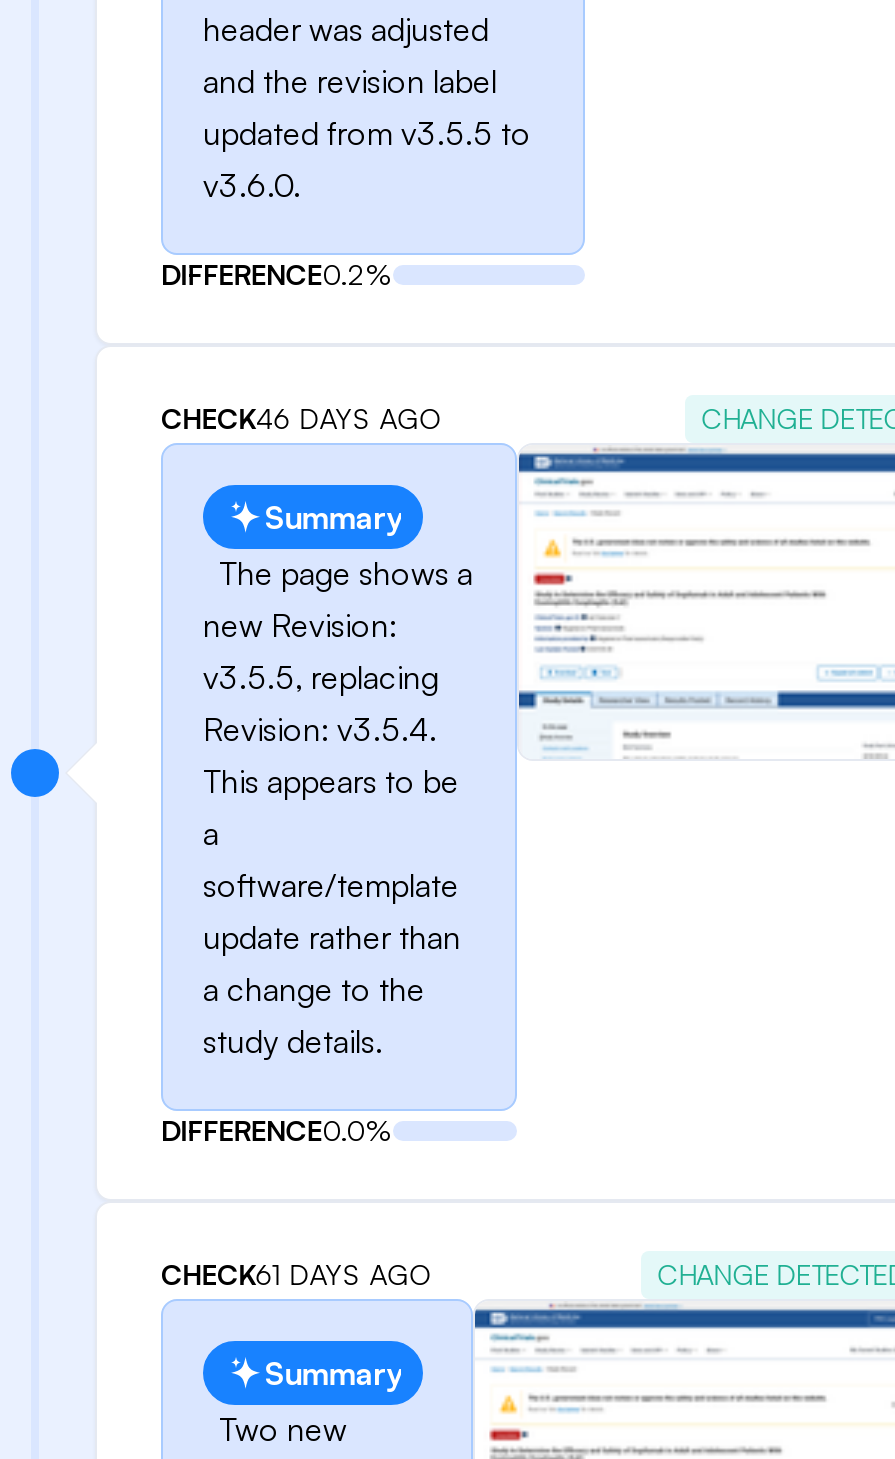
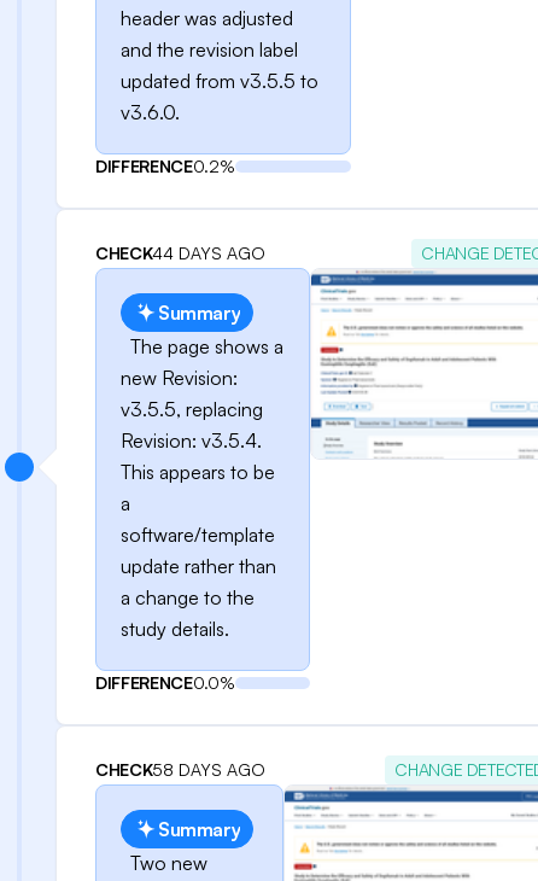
[161,401,443,435] CHECK46 DAYS AGO -> [95,243,266,263] CHECK44 DAYS AGO
[161,1257,433,1291] CHECK61 DAYS AGO -> [95,759,266,780] CHECK58 DAYS AGO

